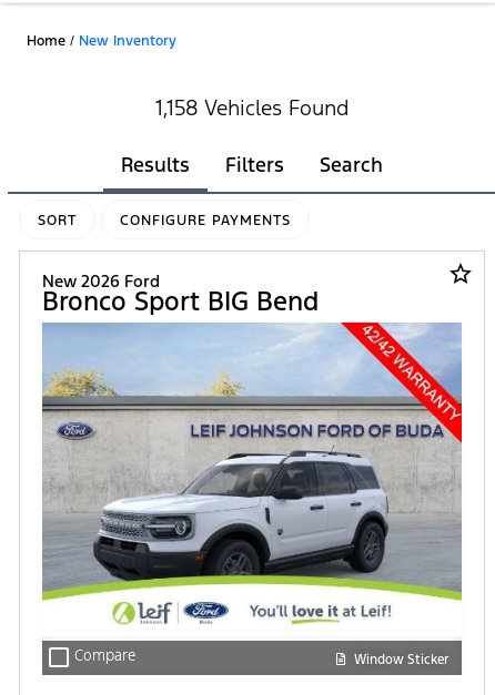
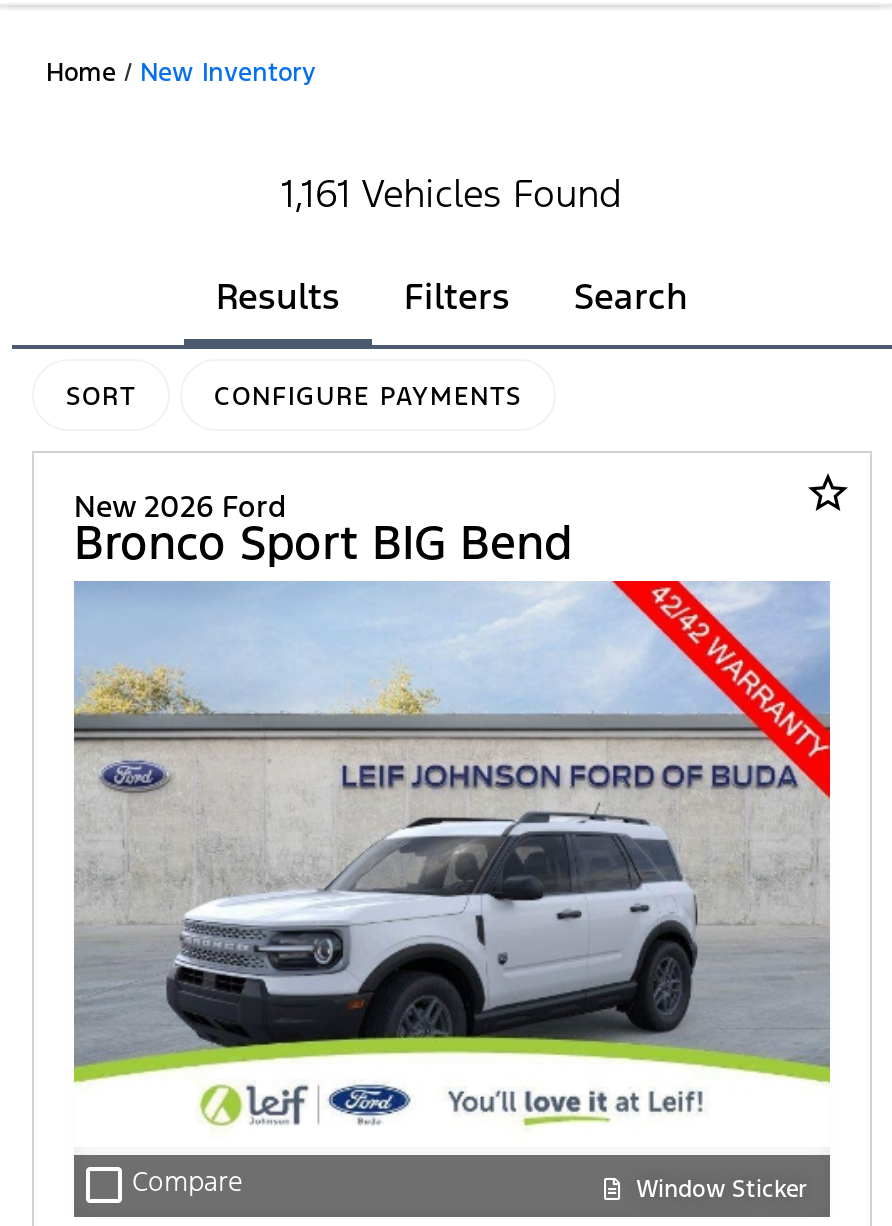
[155,94,349,121] 1,158 Vehicles Found -> [281,169,623,217] 1,161 Vehicles Found

